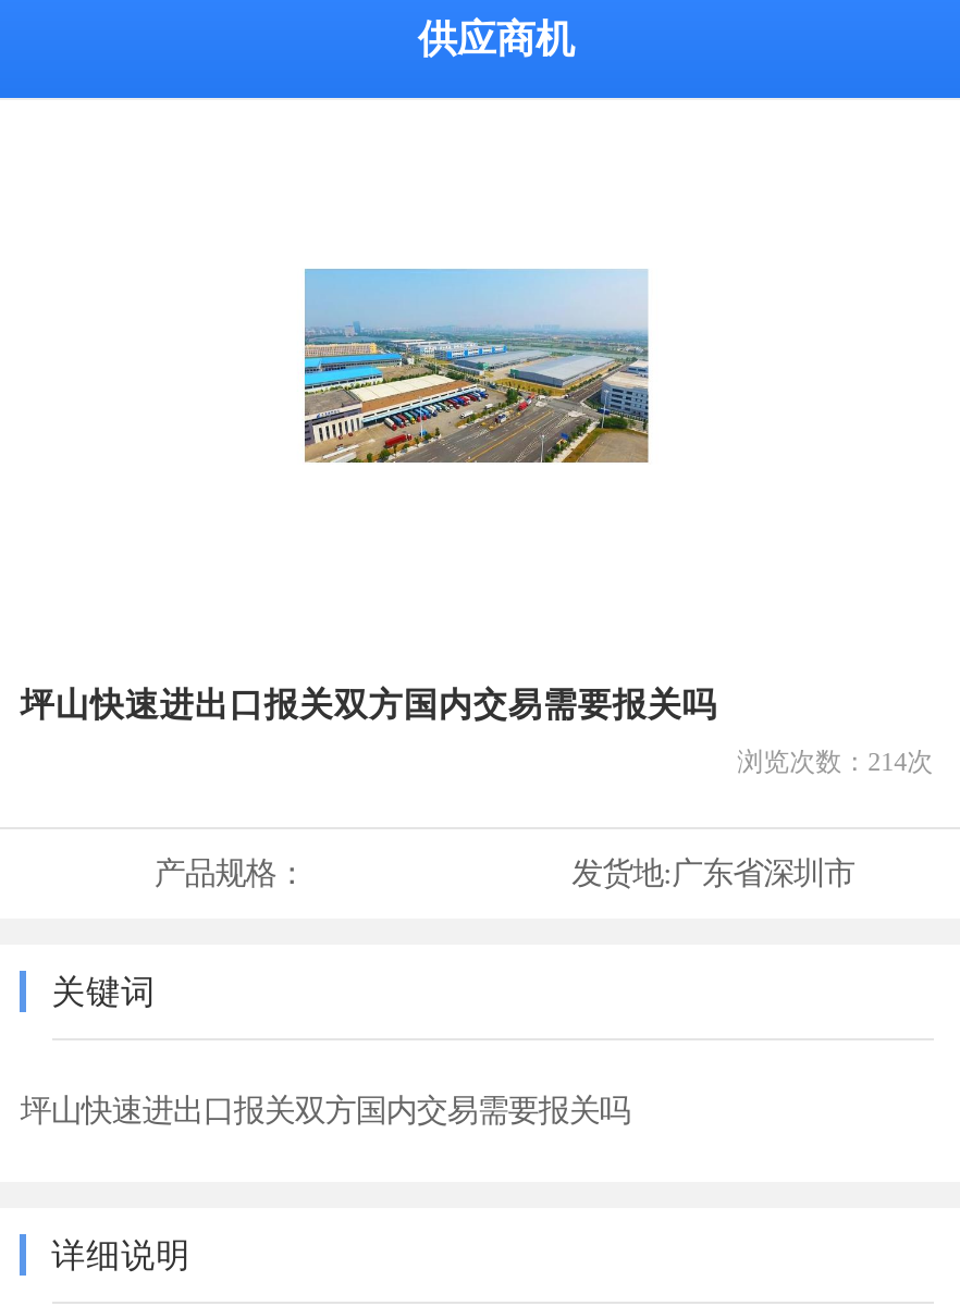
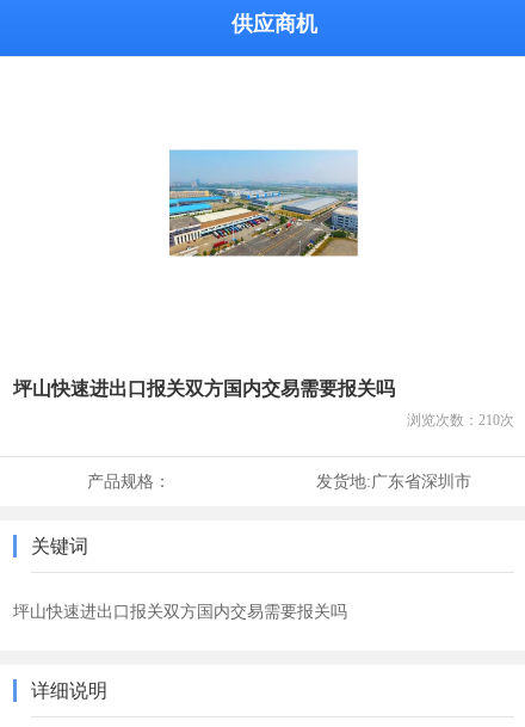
[737,746,933,776] 浏览次数：214次 -> [407,411,514,428] 浏览次数：210次

